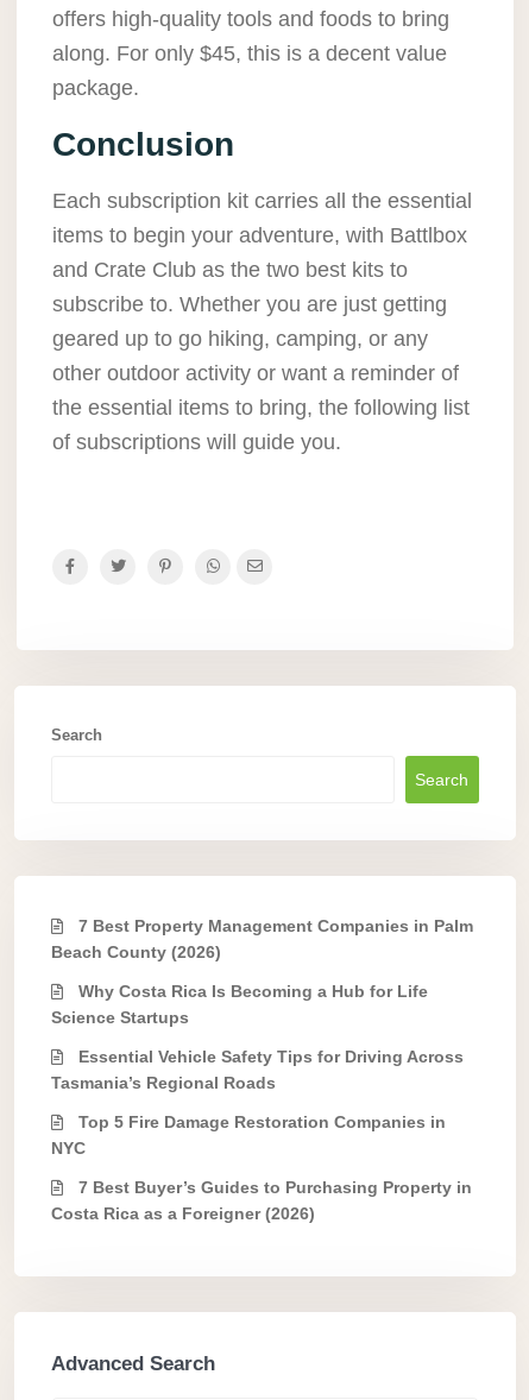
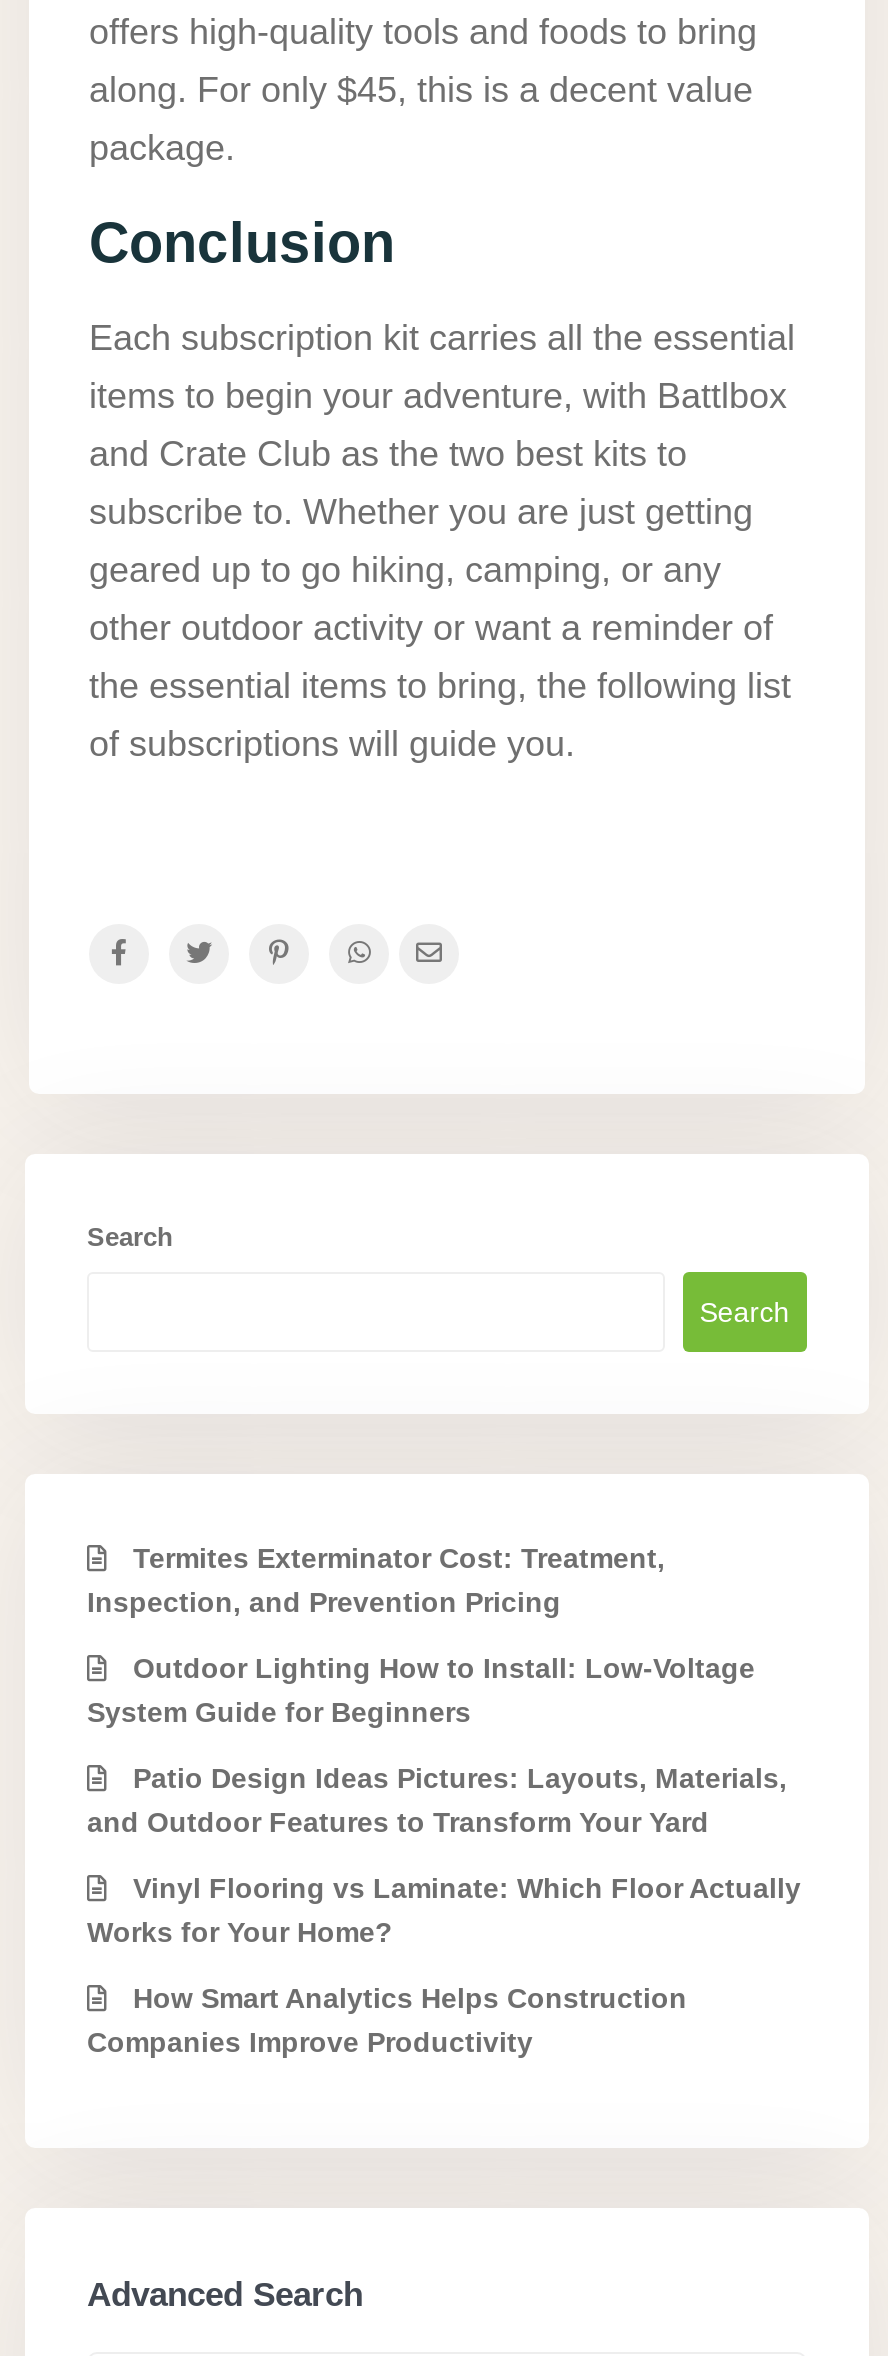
[51,916,473,961] 7 Best Property Management Companies in Palm | Beach County (2026) -> [87,1542,665,1618] Termites Exterminator Cost: Treatment, | Inspection, and Prevention Pricing
[51,982,428,1027] Why Costa Rica Is Becoming a Hub for Life | Science Startups -> [87,1652,755,1728] Outdoor Lighting How to Install: Low-Voltage | System Guide for Beginners
[51,1047,464,1092] Essential Vehicle Safety Tips for Driving Across | Tasmania’s Regional Roads -> [87,1762,787,1838] Patio Design Ideas Pictures: Layouts, Materials, | and Outdoor Features to Transform Your Yard
[51,1112,446,1158] Top 5 Fire Damage Restoration Companies in | NYC -> [87,1872,801,1948] Vinyl Flooring vs Laminate: Which Floor Actually | Works for Your Home?
[51,1178,472,1223] 7 Best Buyer’s Guides to Purchasing Property in | Costa Rica as a Foreigner (2026) -> [87,1982,687,2058] How Smart Analytics Helps Construction | Companies Improve Productivity

